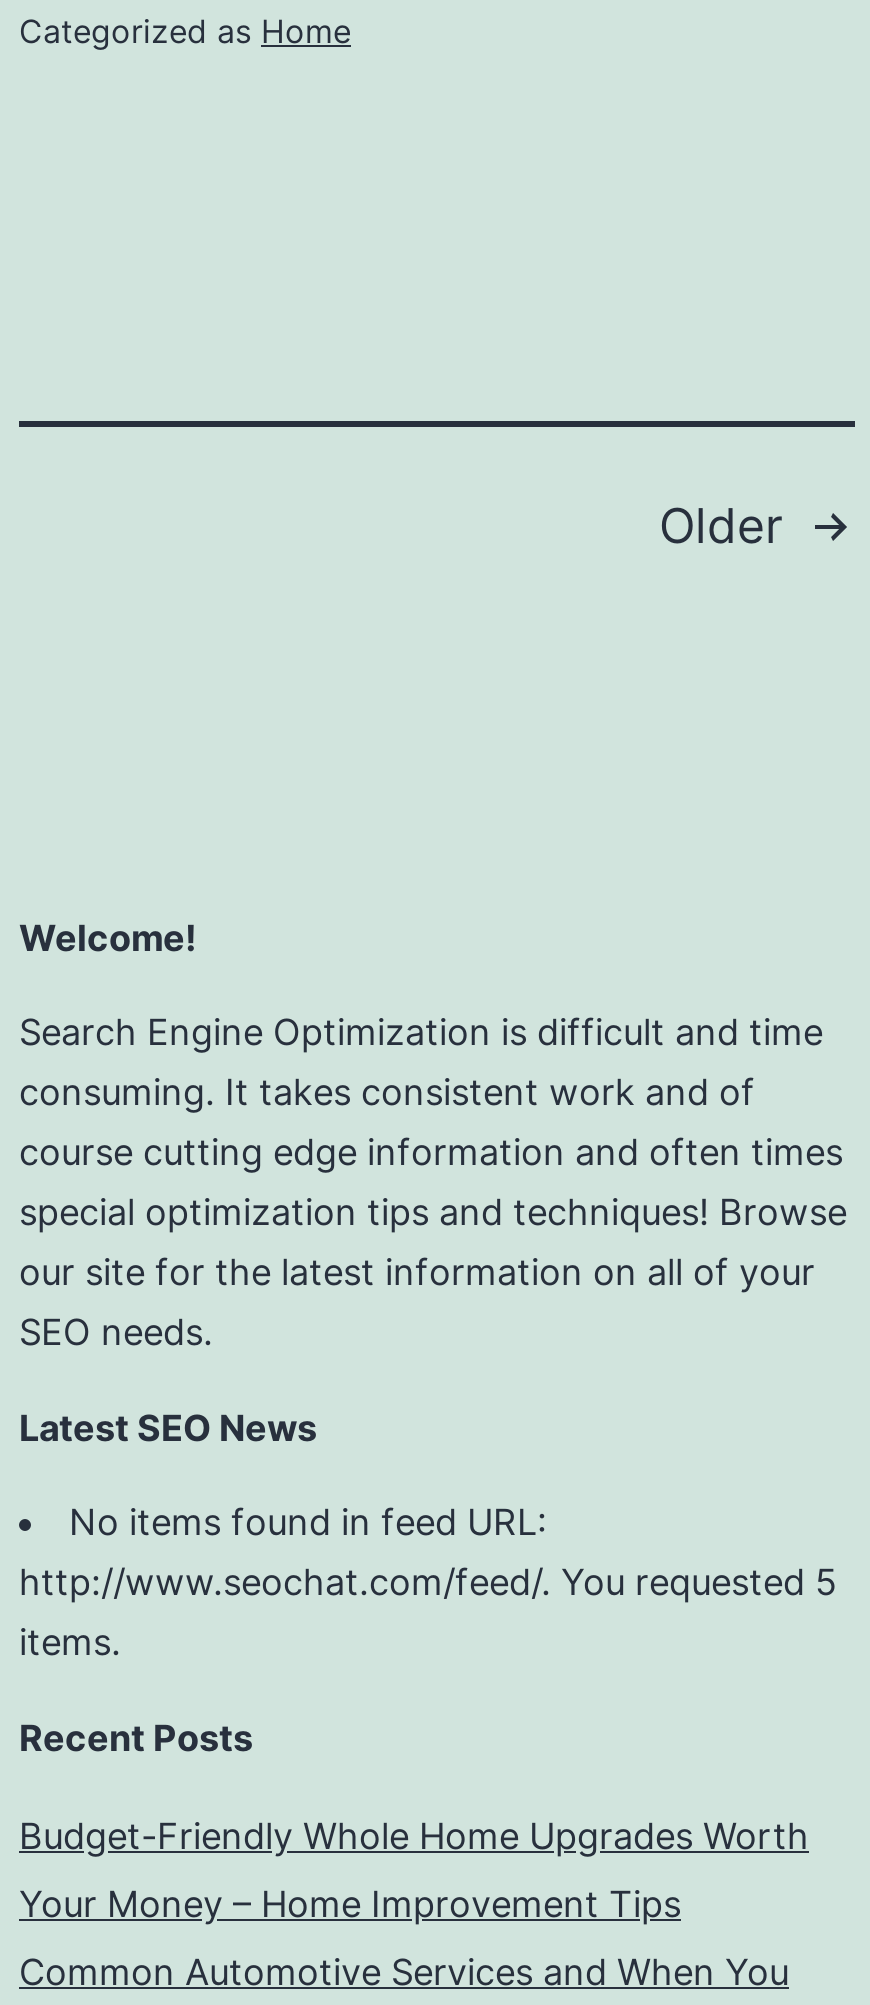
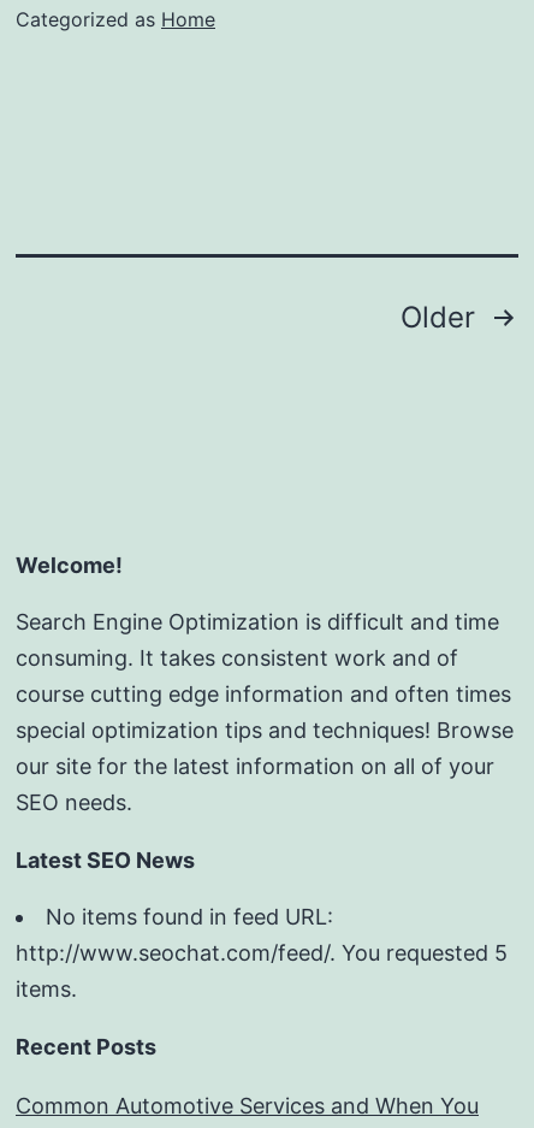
[19,1816,809,1926] Budget-Friendly Whole Home Upgrades Worth | Your Money – Home Improvement Tips -> none

